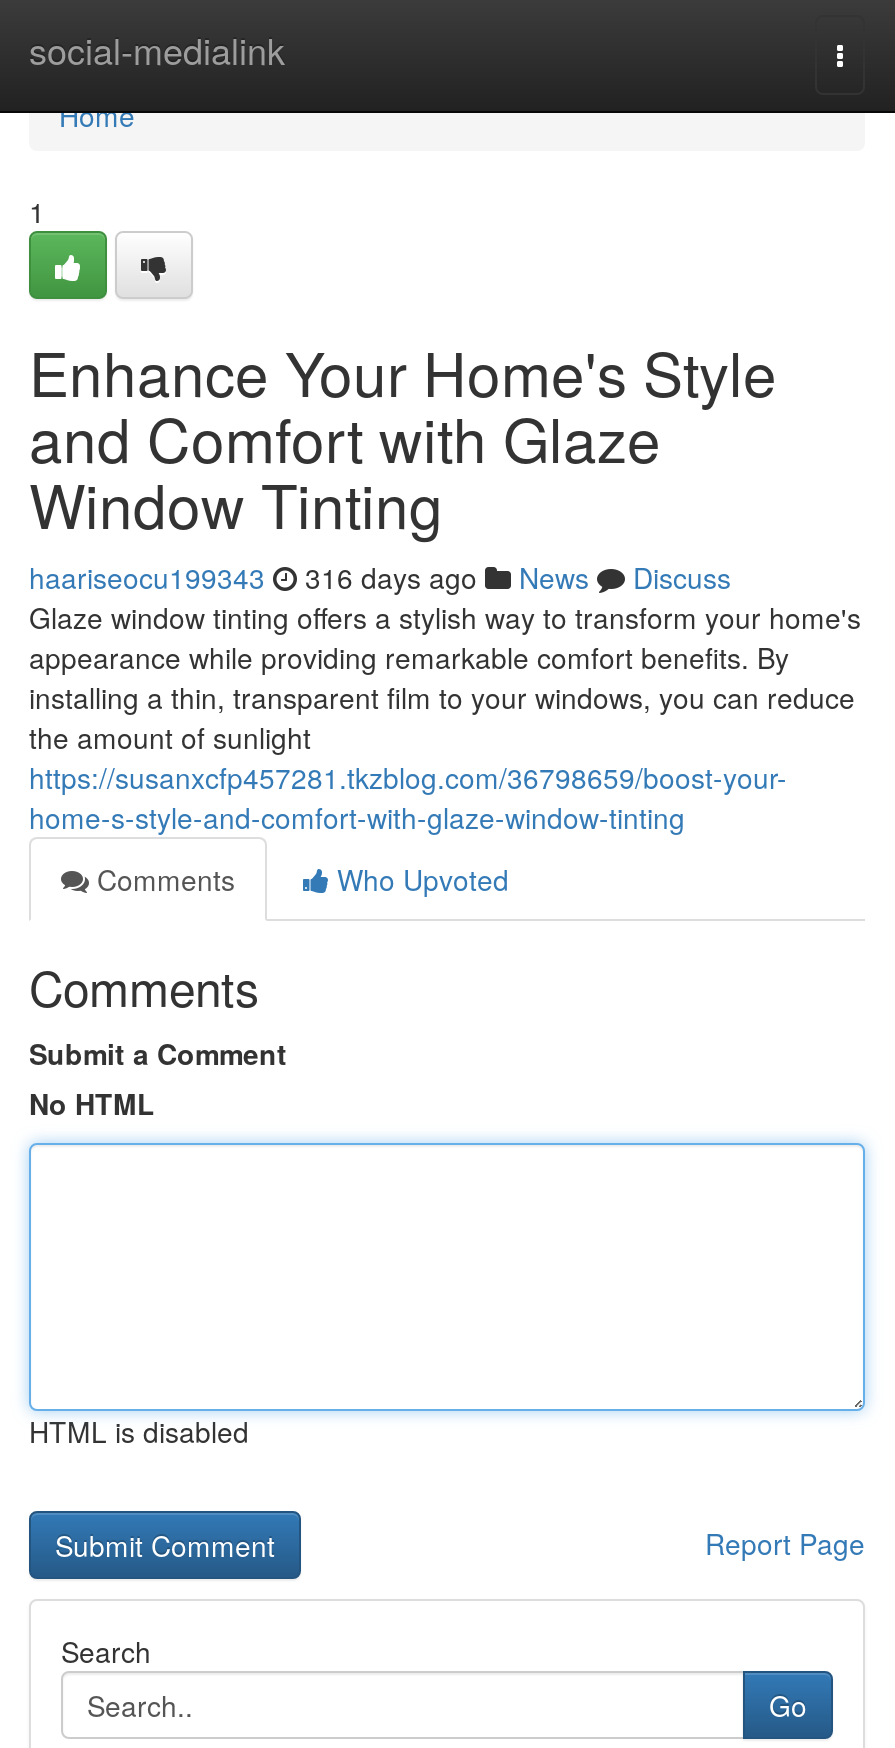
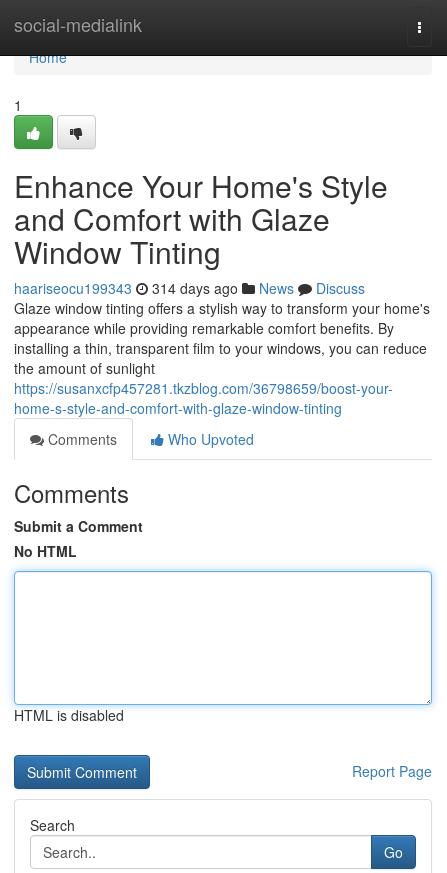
[29,557,731,597] haariseocu199343 316 days ago News Discuss -> [14,278,365,298] haariseocu199343 314 days ago News Discuss

